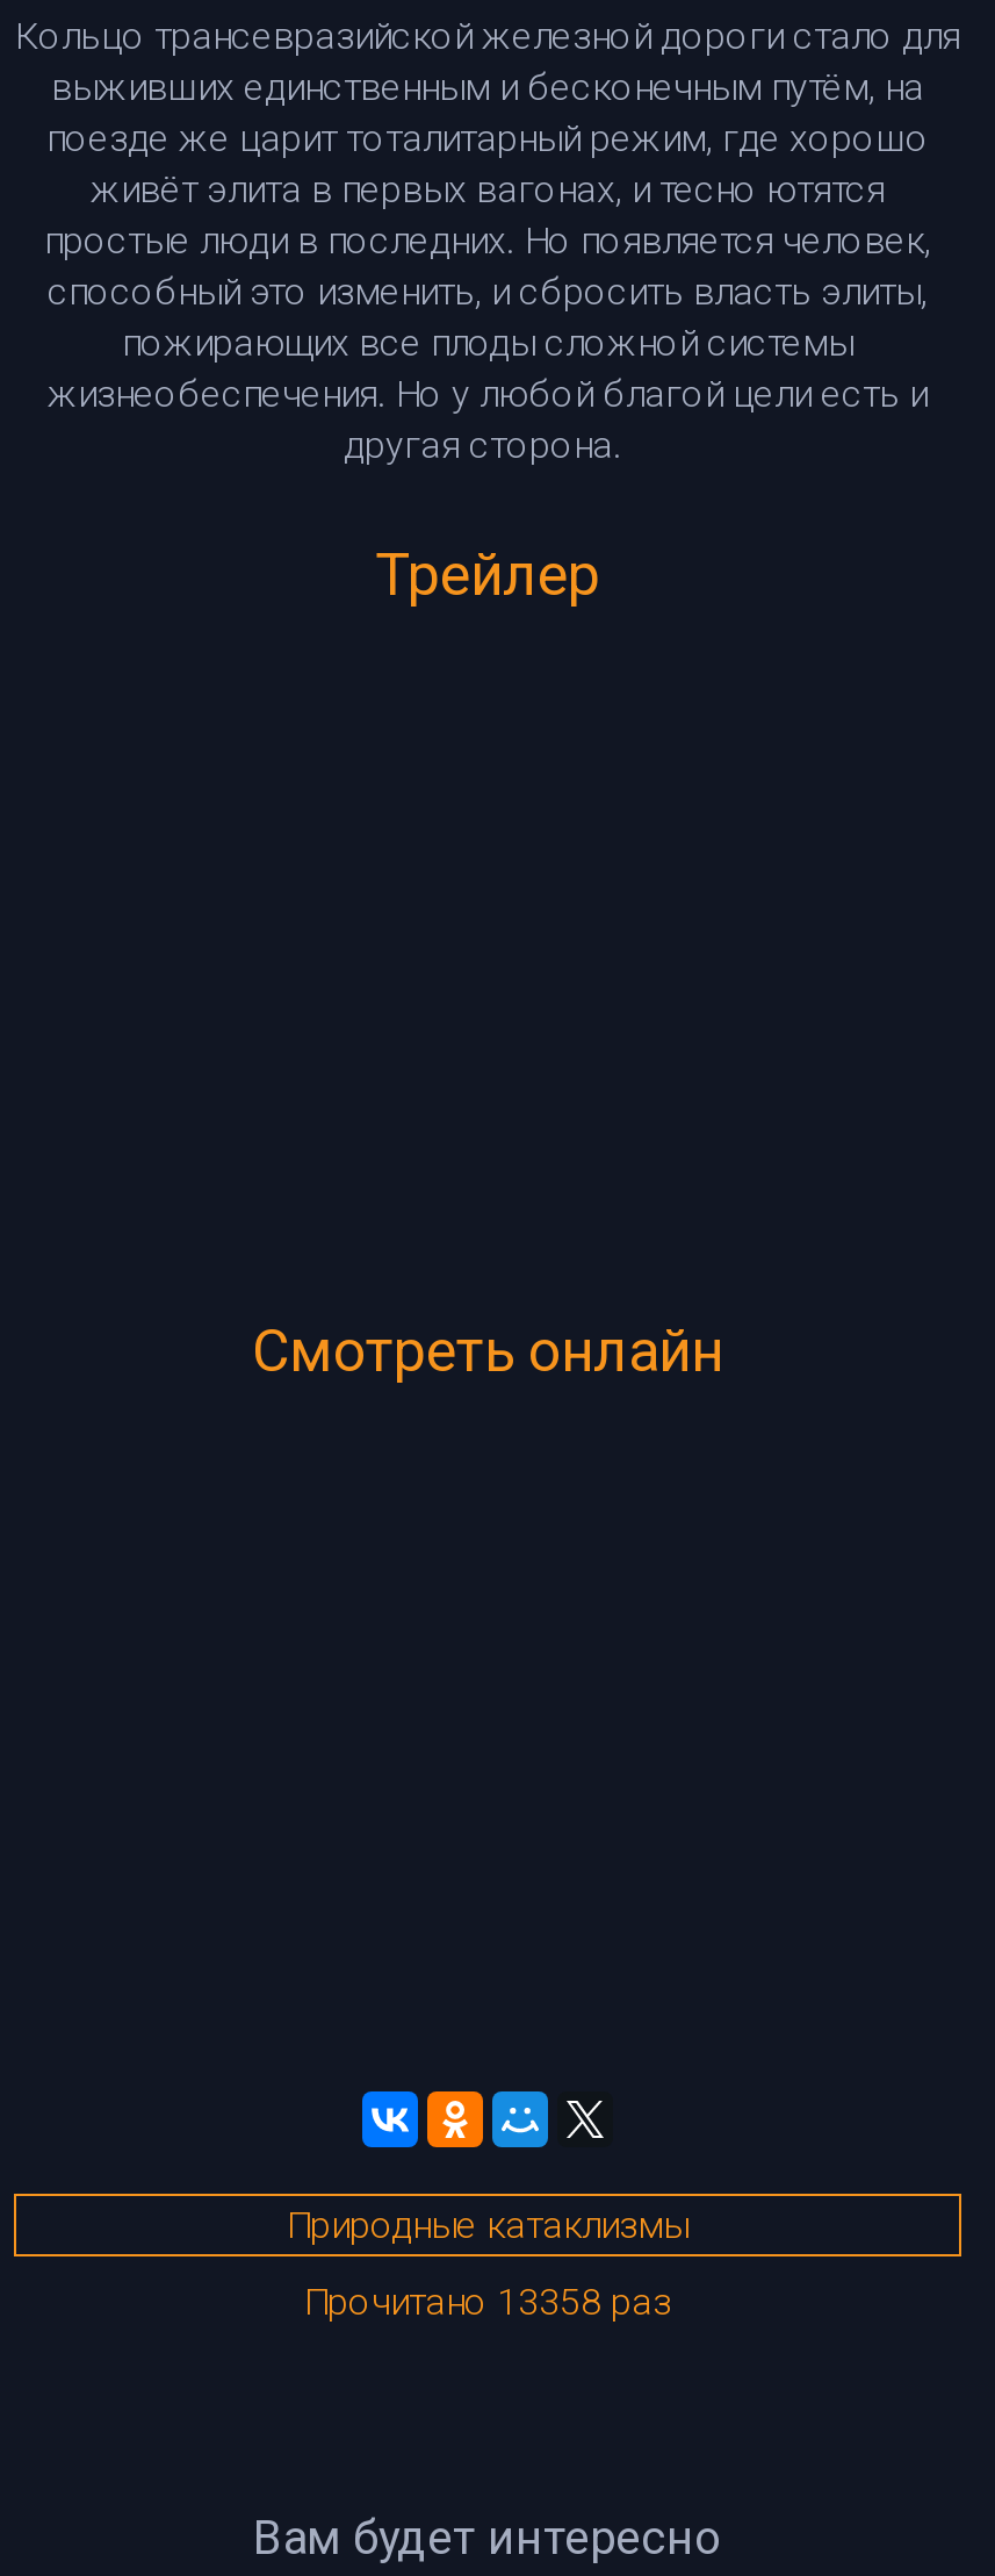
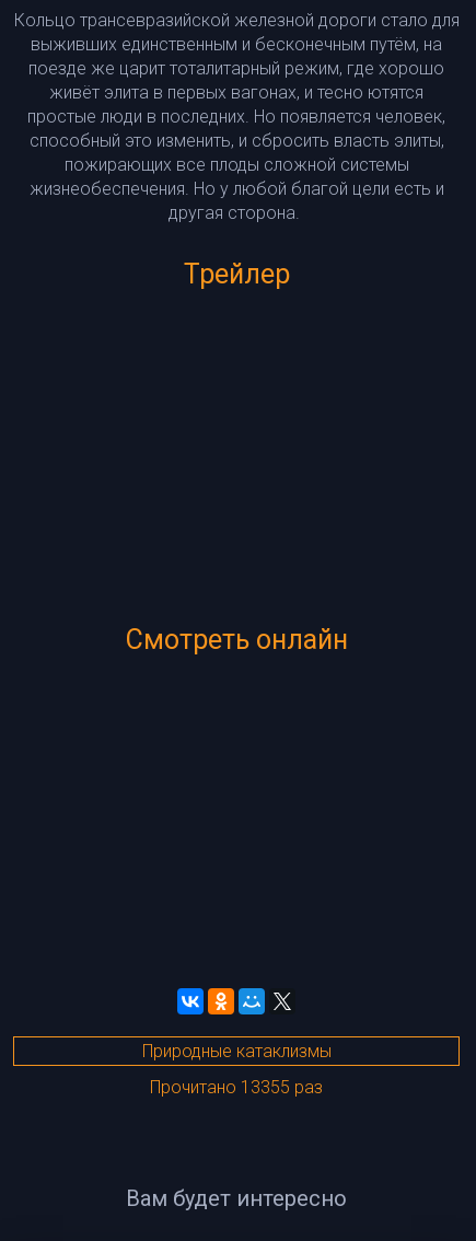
[304,2280,671,2324] Прочитано 13358 раз -> [150,1077,323,1098] Прочитано 13355 раз

